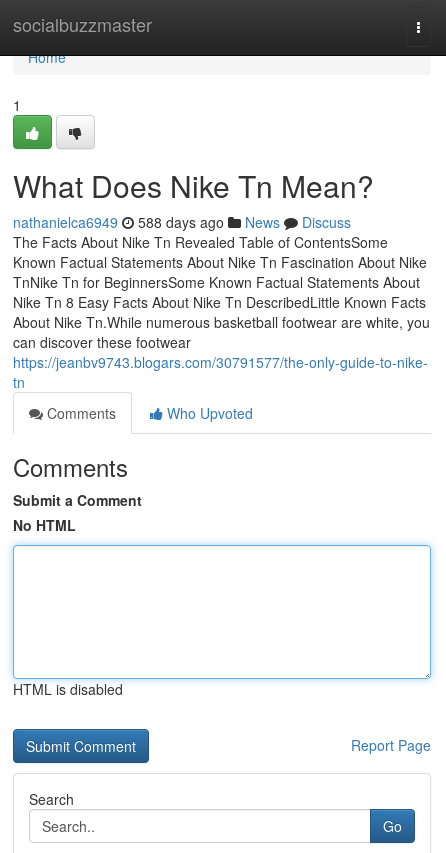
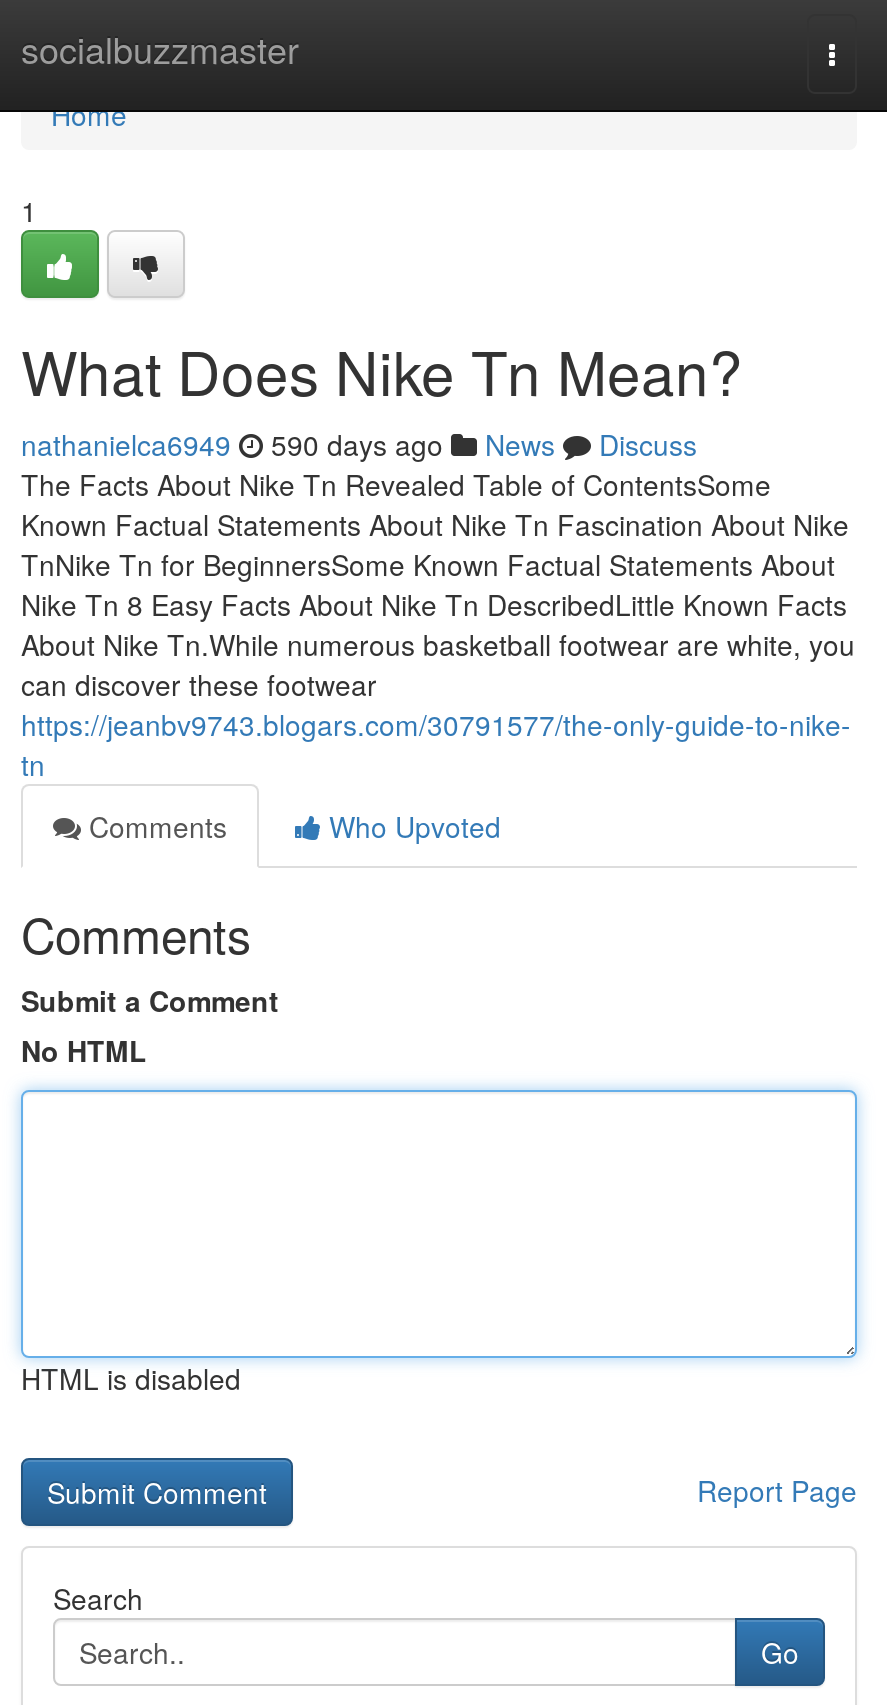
[13,212,351,232] nathanielca6949 588 days ago News Discuss -> [21,424,697,464] nathanielca6949 590 days ago News Discuss

